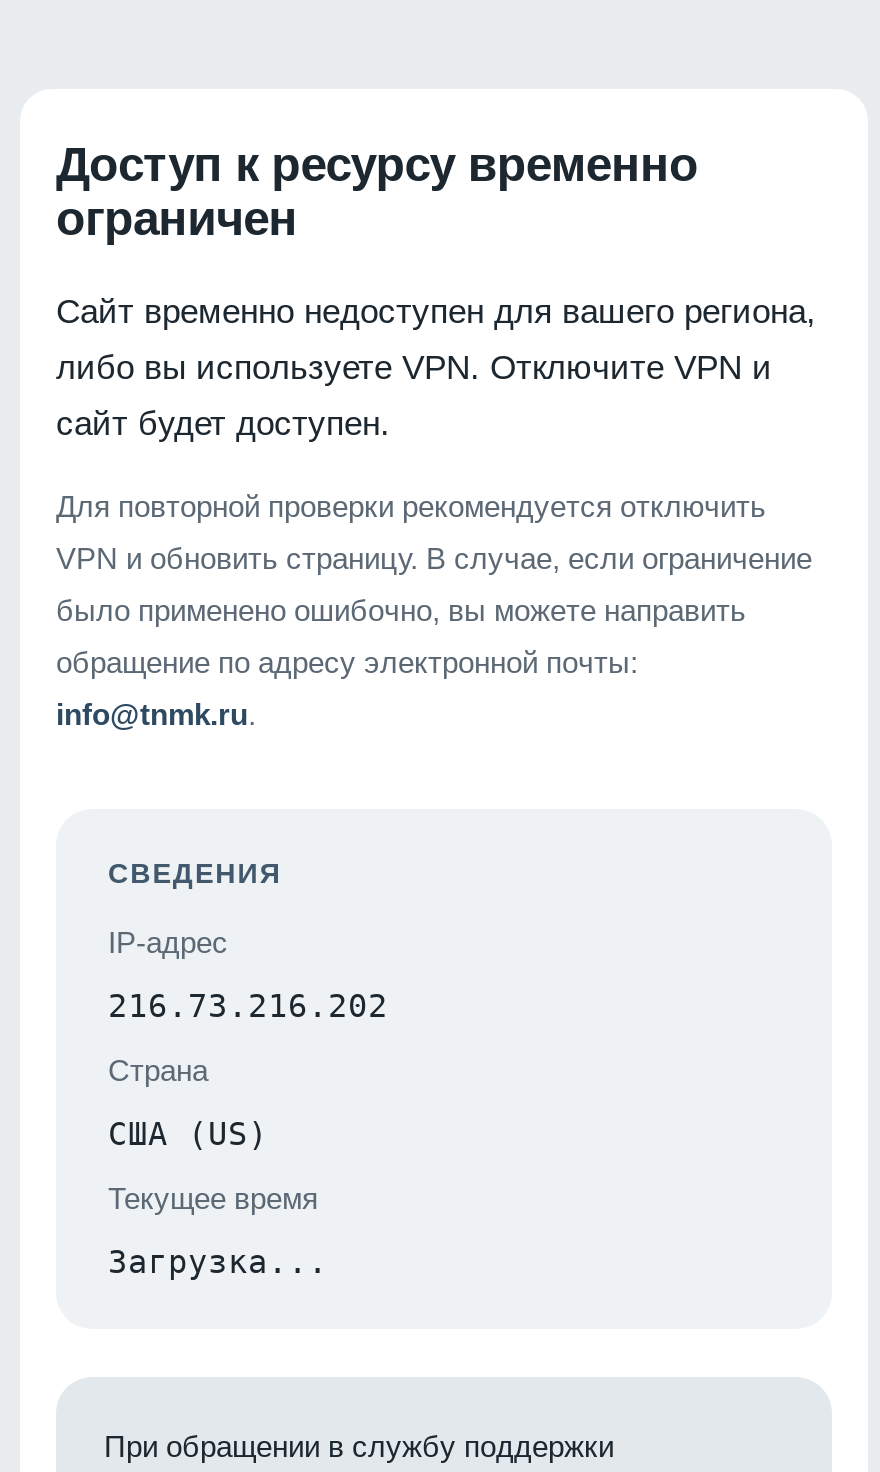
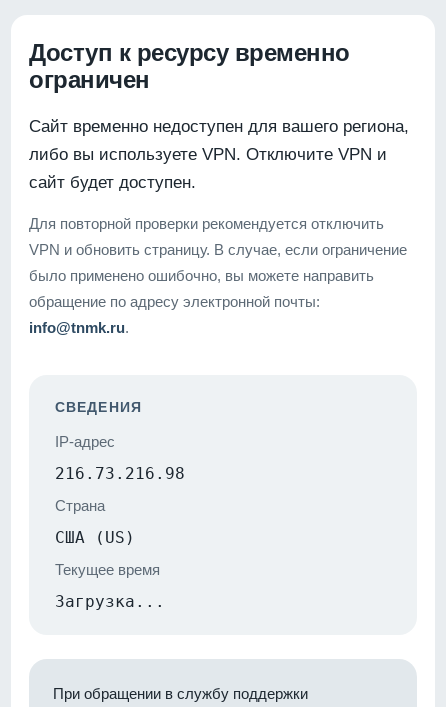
[108,986,388,1024] 216.73.216.202 -> [55,463,185,482] 216.73.216.98

